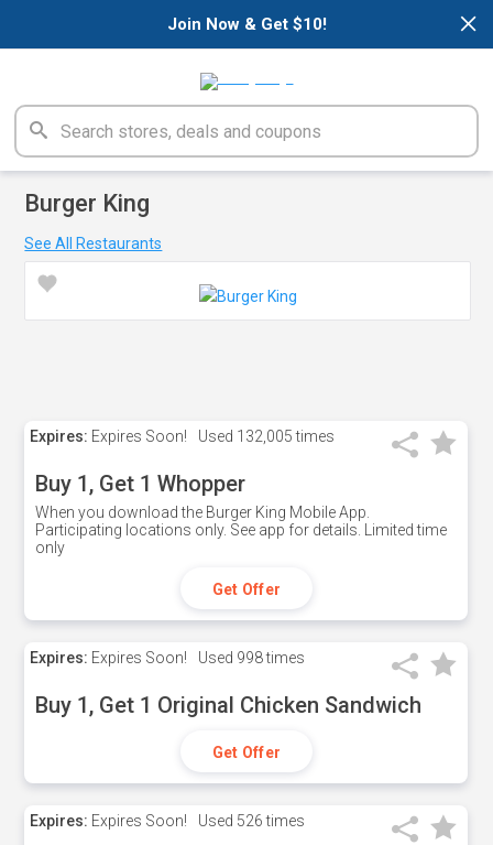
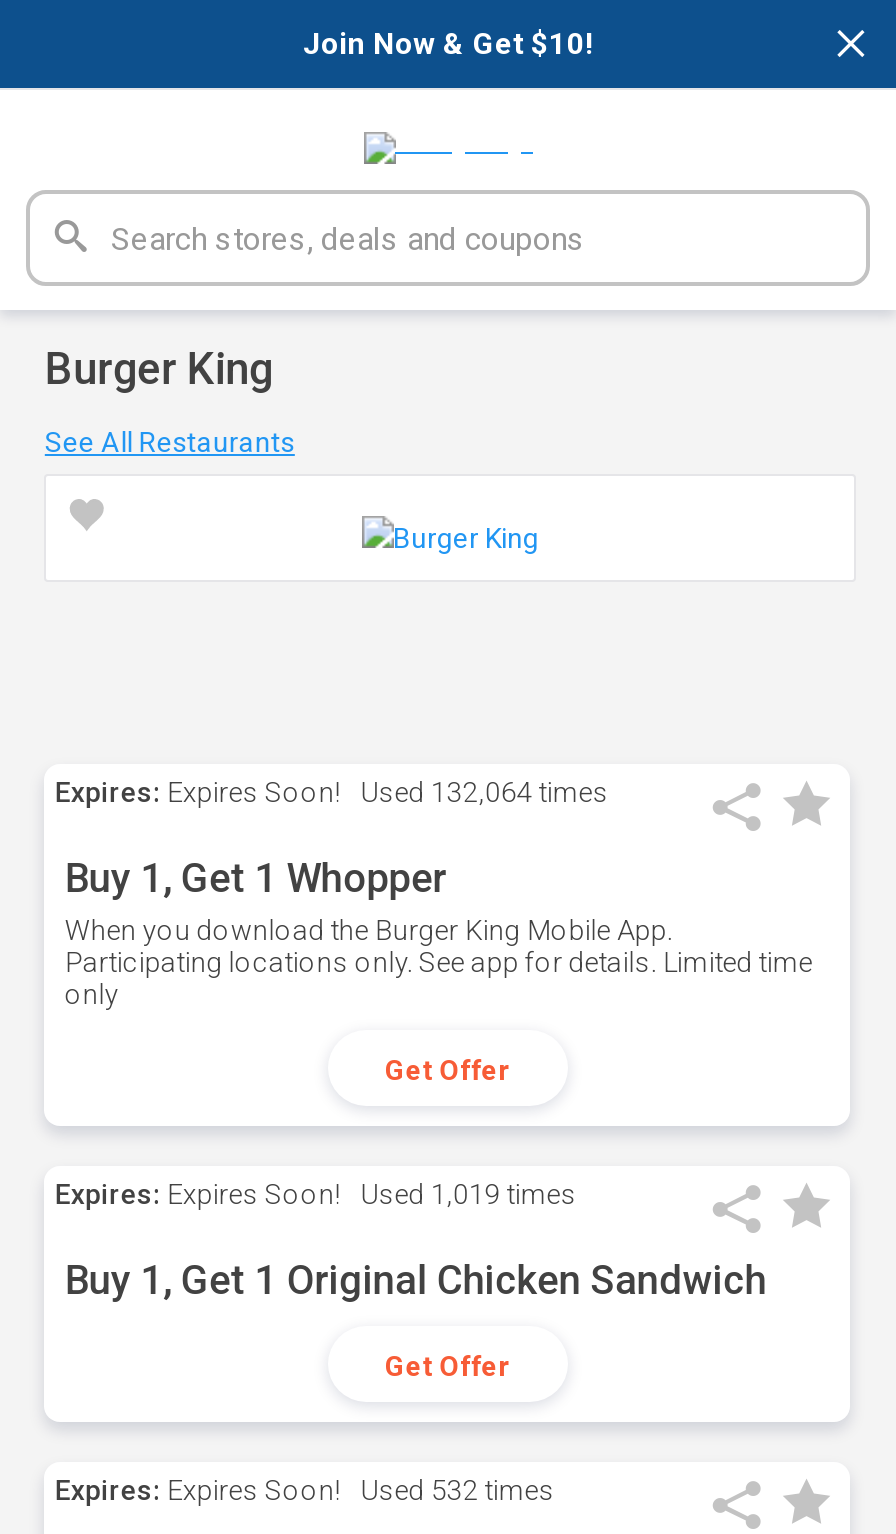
[30,427,335,445] Expires: Expires Soon! Used 132,005 times -> [55,776,609,808] Expires: Expires Soon! Used 132,064 times
[30,649,305,667] Expires: Expires Soon! Used 998 times -> [55,1178,577,1210] Expires: Expires Soon! Used 1,019 times
[30,812,305,830] Expires: Expires Soon! Used 526 times -> [55,1474,555,1506] Expires: Expires Soon! Used 532 times

